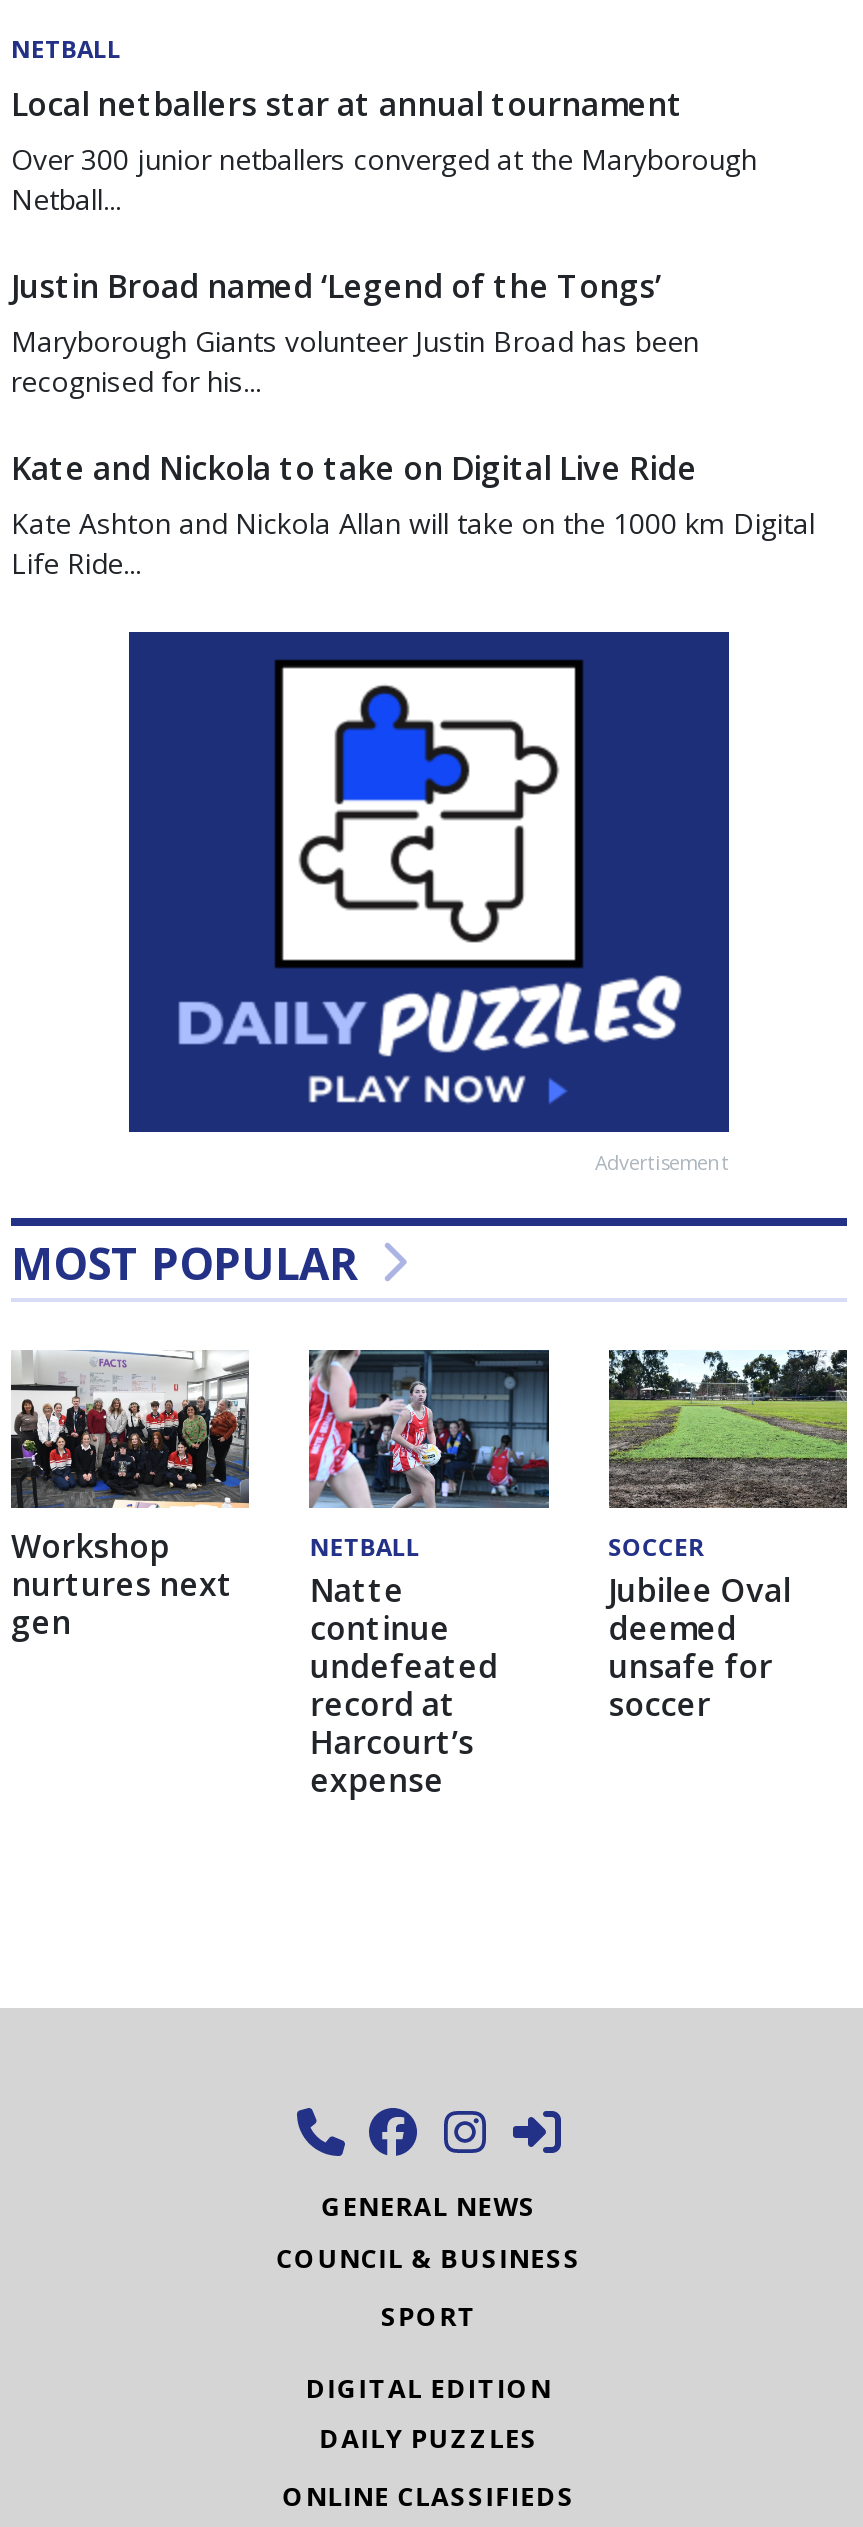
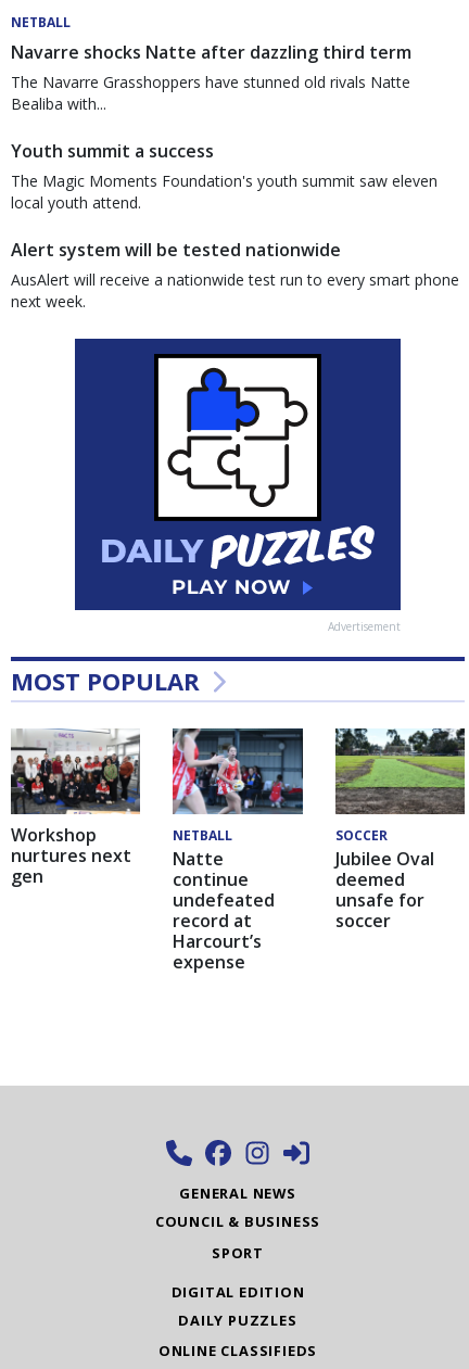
[11,82,757,218] Local netballers star at annual tournament | Over 300 junior netballers converged at the Maryborough | Netball... -> [11,40,411,114] Navarre shocks Natte after dazzling third term | The Navarre Grasshoppers have stunned old rivals Natte | Bealiba with...
[11,264,699,400] Justin Broad named ‘Legend of the Tongs’ | Maryborough Giants volunteer Justin Broad has been | recognised for his... -> [11,139,438,213] Youth summit a success | The Magic Moments Foundation's youth summit saw eleven | local youth attend.
[11,446,815,582] Kate and Nickola to take on Digital Live Ride | Kate Ashton and Nickola Allan will take on the 1000 km Digital | Life Ride... -> [11,238,459,311] Alert system will be tested nationwide | AusAlert will receive a nationwide test run to every smart phone | next week.

